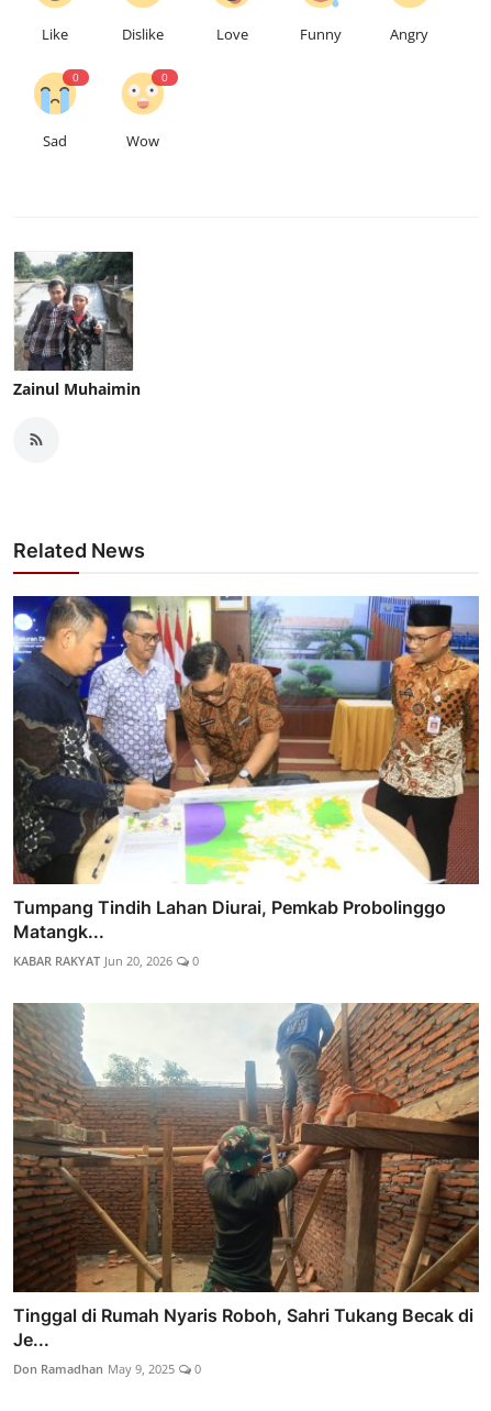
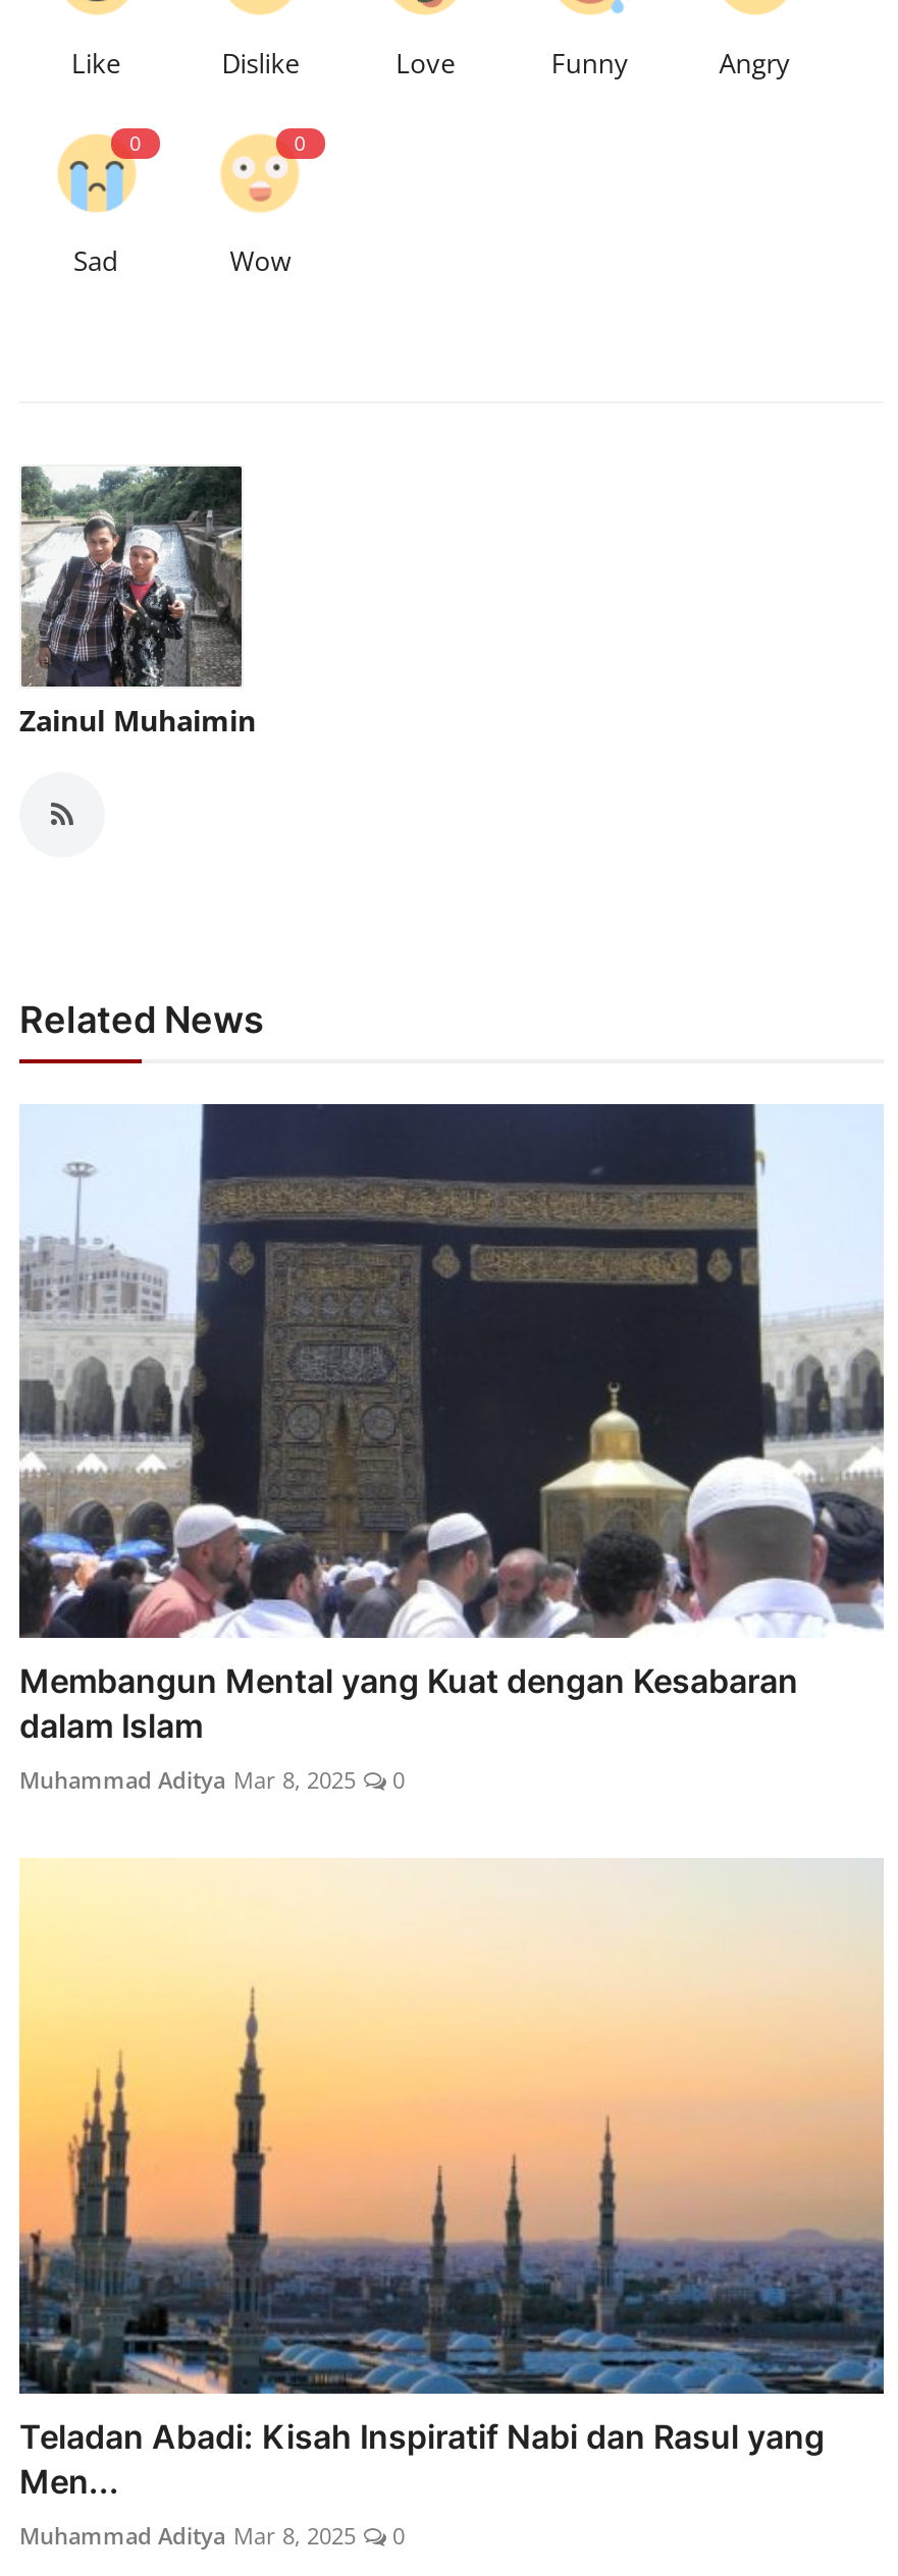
[12,595,480,969] [image] | Tumpang Tindih Lahan Diurai, Pemkab Probolinggo | Matangk... | KABAR RAKYAT Jun 20, 2026 -> [17,1102,886,1795] [image] | Membangun Mental yang Kuat dengan Kesabaran | dalam Islam | Muhammad Aditya Mar 8, 2025
[12,1002,480,1377] [image] | Tinggal di Rumah Nyaris Roboh, Sahri Tukang Becak di | Je... | Don Ramadhan May 9, 2025 -> [17,1858,886,2550] [image] | Teladan Abadi: Kisah Inspiratif Nabi dan Rasul yang | Men... | Muhammad Aditya Mar 8, 2025

